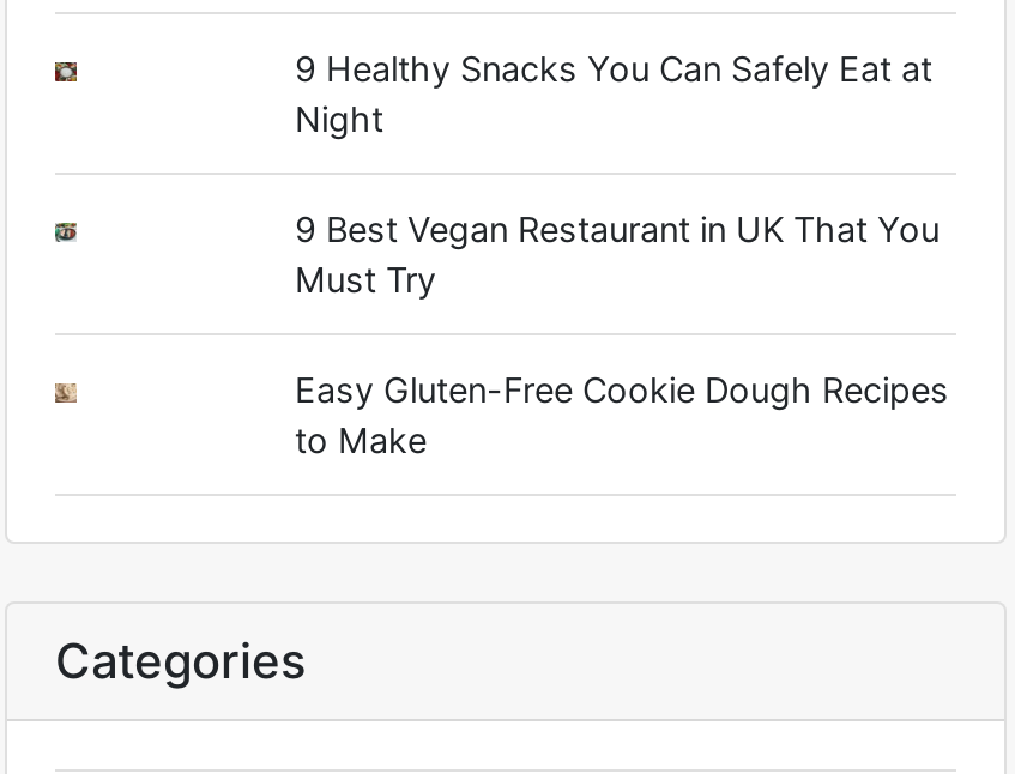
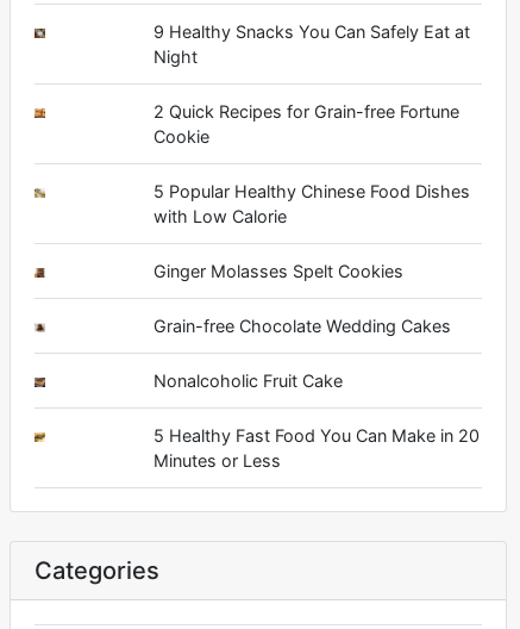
[295,209,949,461] 9 Best Vegan Restaurant in UK That You | Must Try | Easy Gluten-Free Cookie Dough Recipes | to Make -> [154,102,480,471] 2 Quick Recipes for Grain-free Fortune | Cookie | 5 Popular Healthy Chinese Food Dishes | with Low Calorie | Ginger Molasses Spelt Cookies | Grain-free Chocolate Wedding Cakes | Nonalcoholic Fruit Cake | 5 Healthy Fast Food You Can Make in 20 | Minutes or Less

